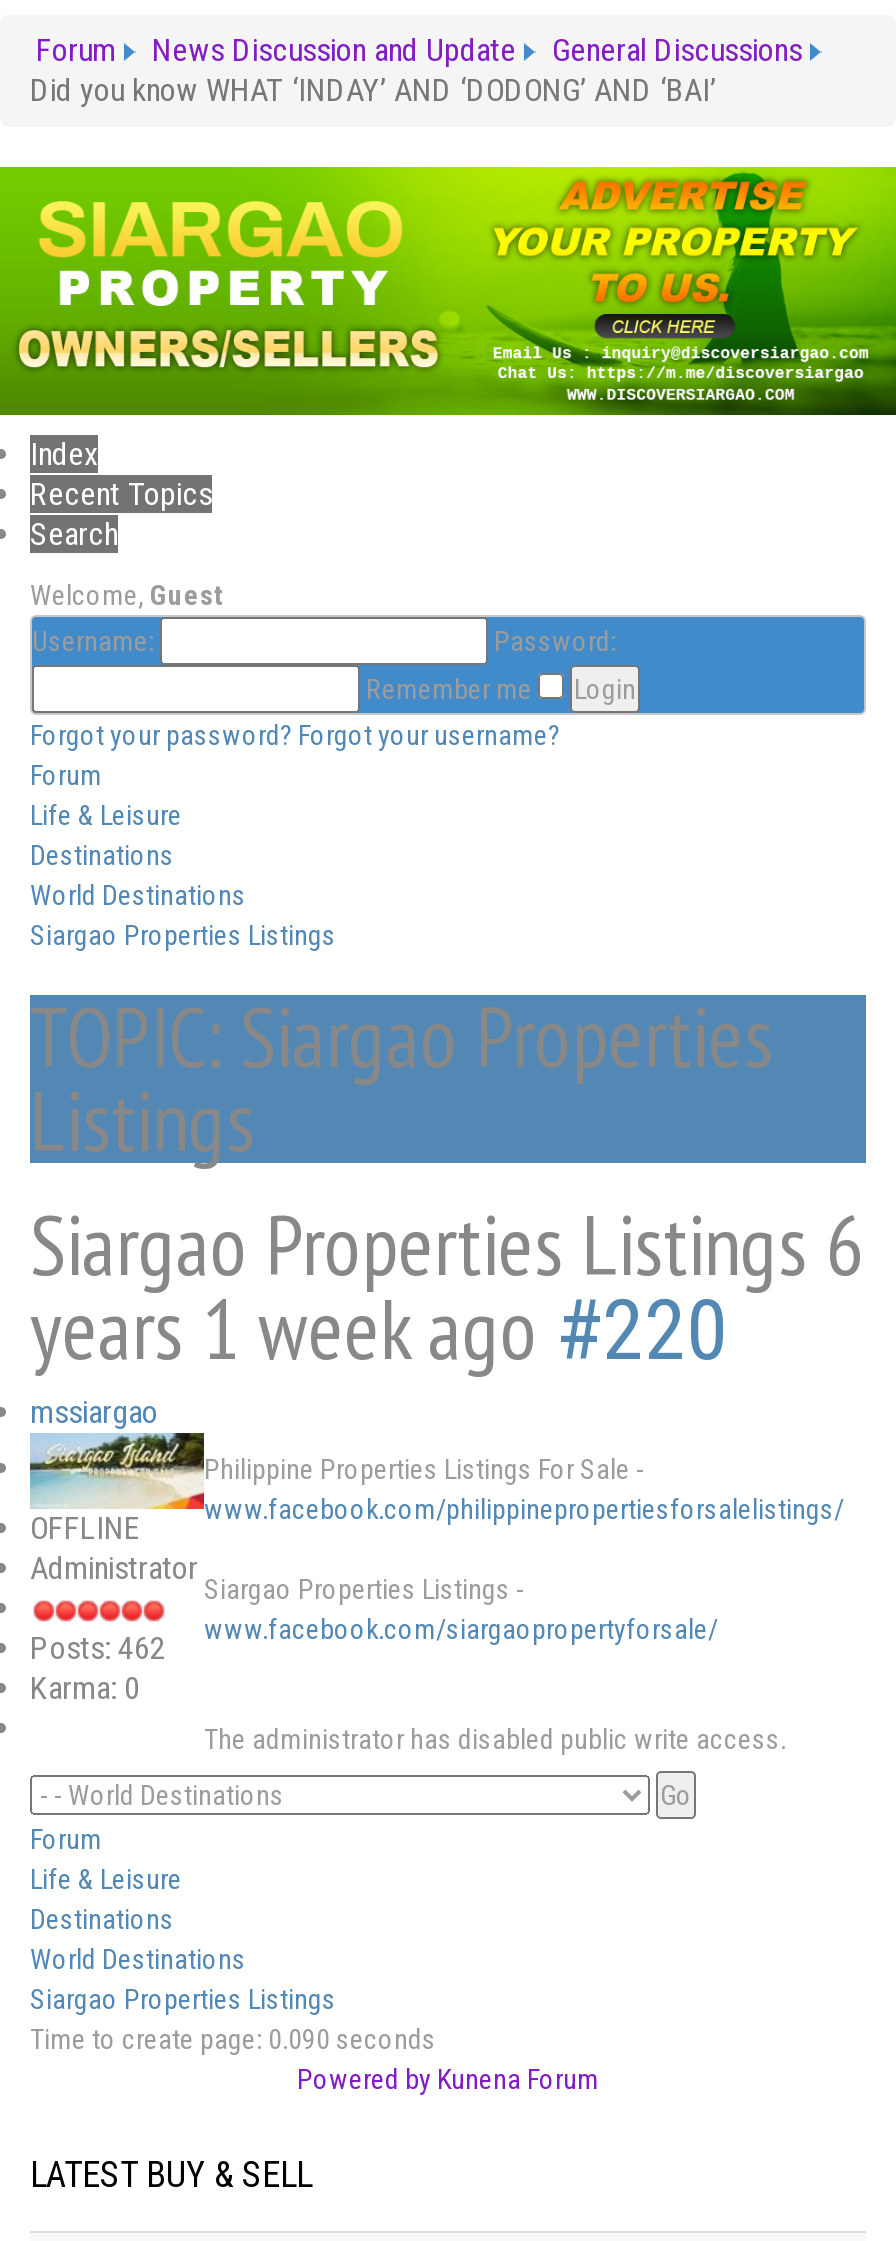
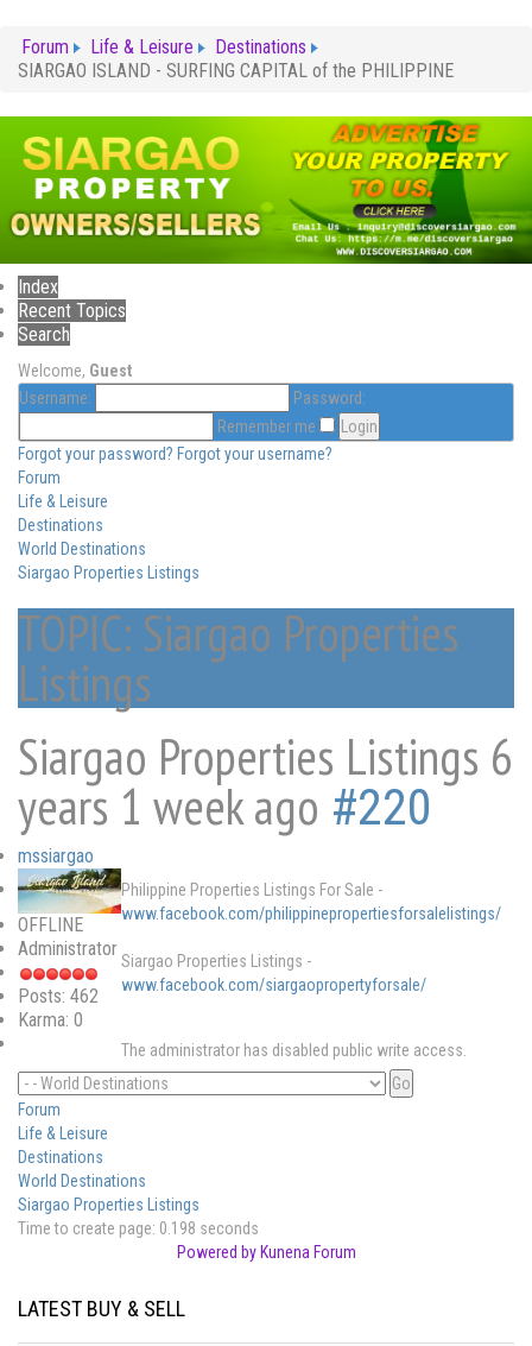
[30,31,802,109] News Discussion and Update | General Discussions | Did you know WHAT ‘INDAY’ AND ‘DODONG’ AND ‘BAI’ -> [18,36,454,82] Life & Leisure | Destinations | SIARGAO ISLAND - SURFING CAPITAL of the PHILIPPINE
[30,2022,436,2054] Time to create page: 0.090 seconds -> [18,1218,259,1237] Time to create page: 0.198 seconds

